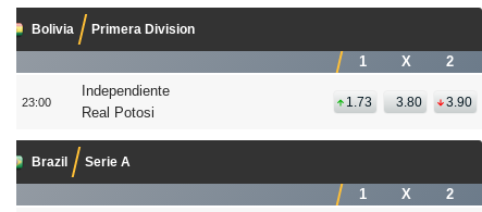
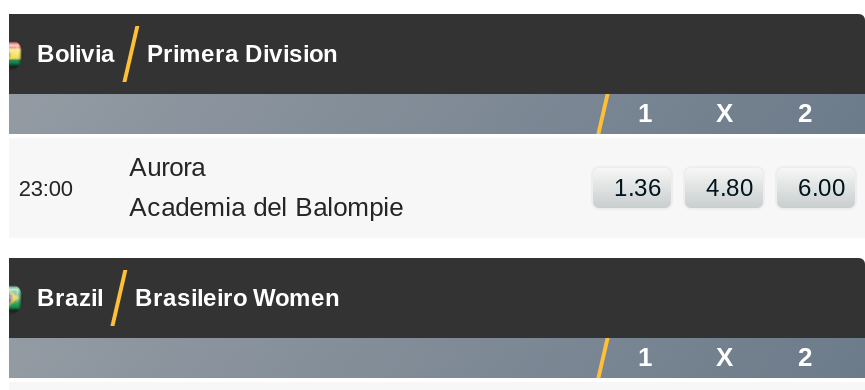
[82,83,170,121] Independiente | Real Potosi -> [129,152,403,222] Aurora | Academia del Balompie
[345,95,472,110] 1.73 | 3.80 | 3.90 -> [614,174,846,202] 1.36 | 4.80 | 6.00
[85,154,131,169] Serie A -> [135,283,339,311] Brasileiro Women

